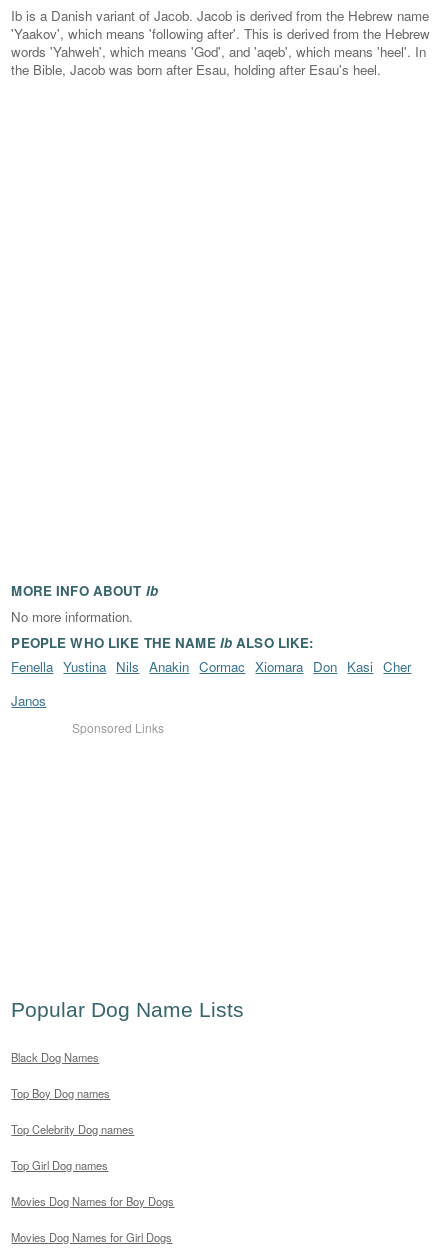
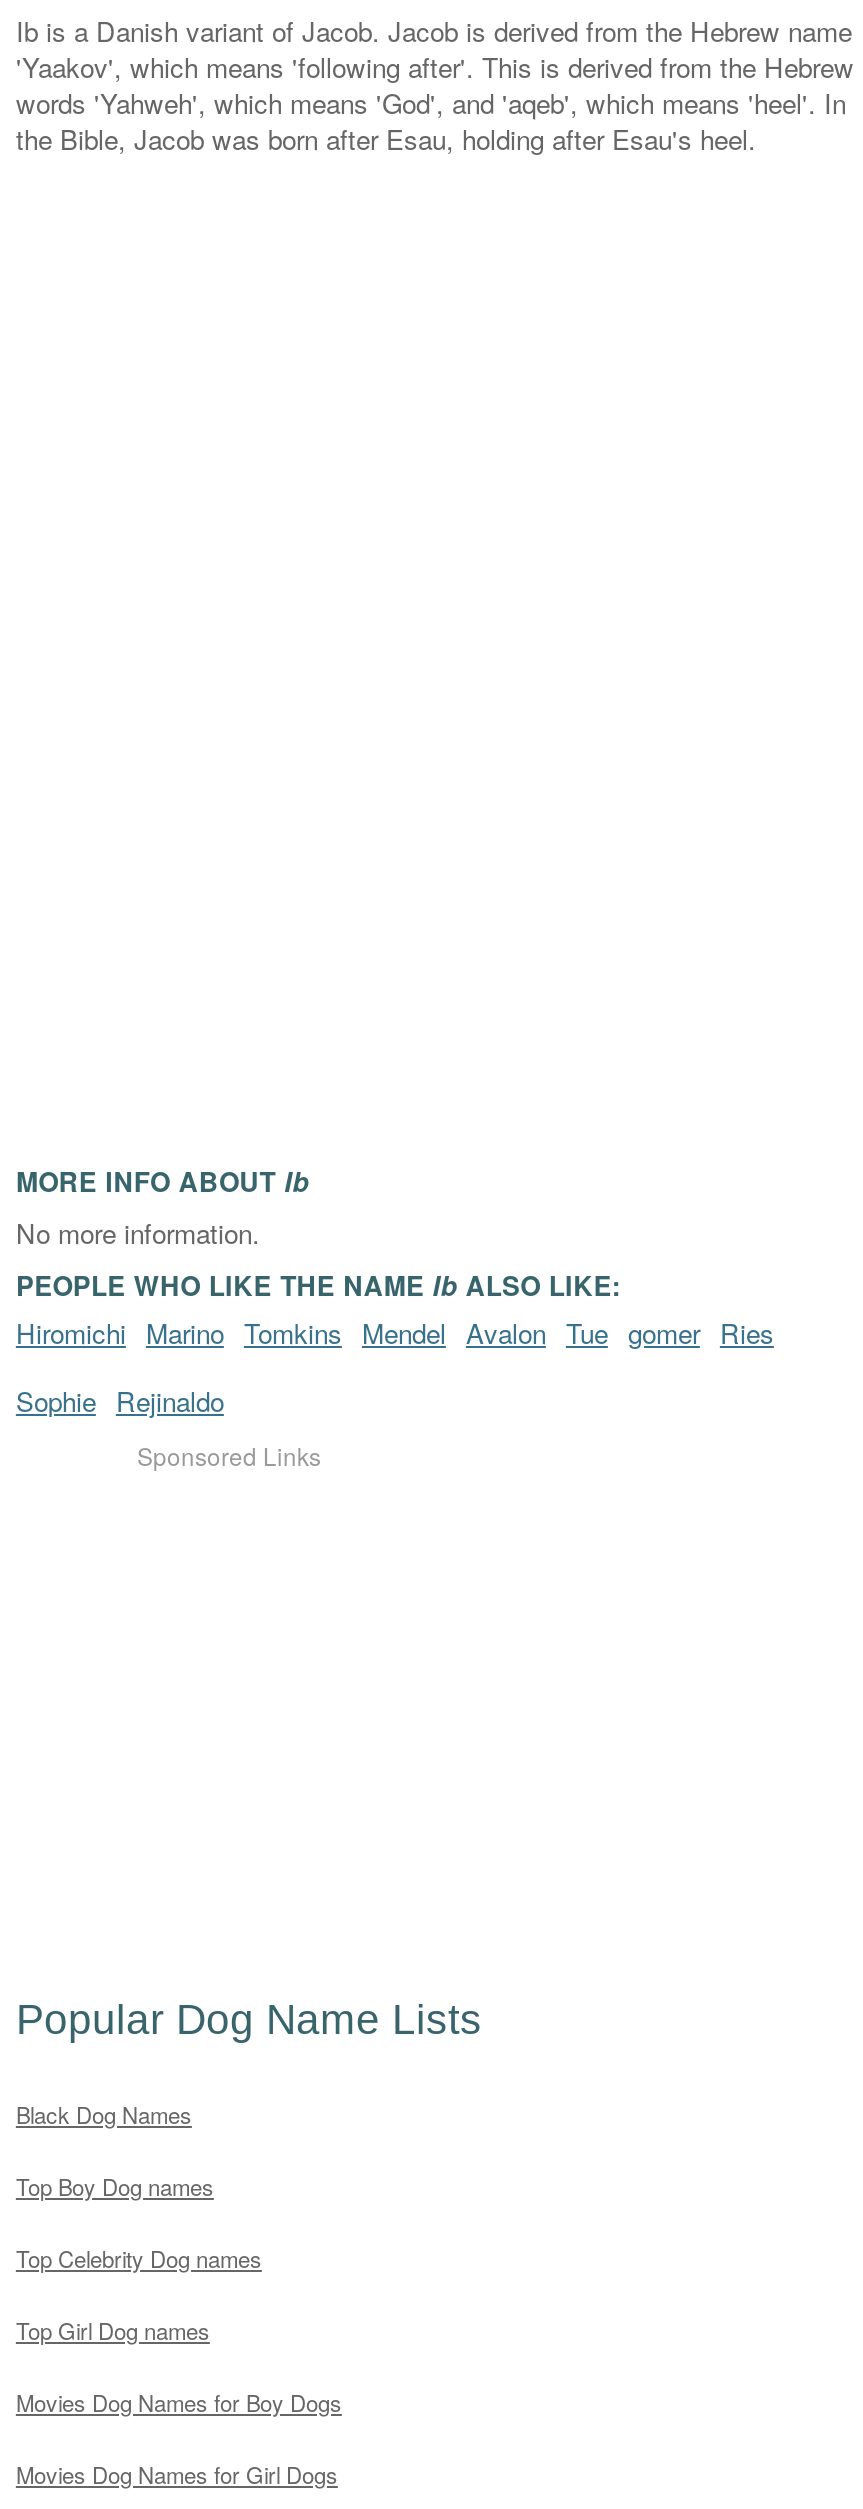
[11,657,411,676] Fenella Yustina Nils Anakin Cormac Xiomara Don Kasi Cher -> [16,1314,774,1352] Hiromichi Marino Tomkins Mendel Avalon Tue gomer Ries
[11,691,46,710] Janos -> [16,1382,224,1420] Sophie Rejinaldo

